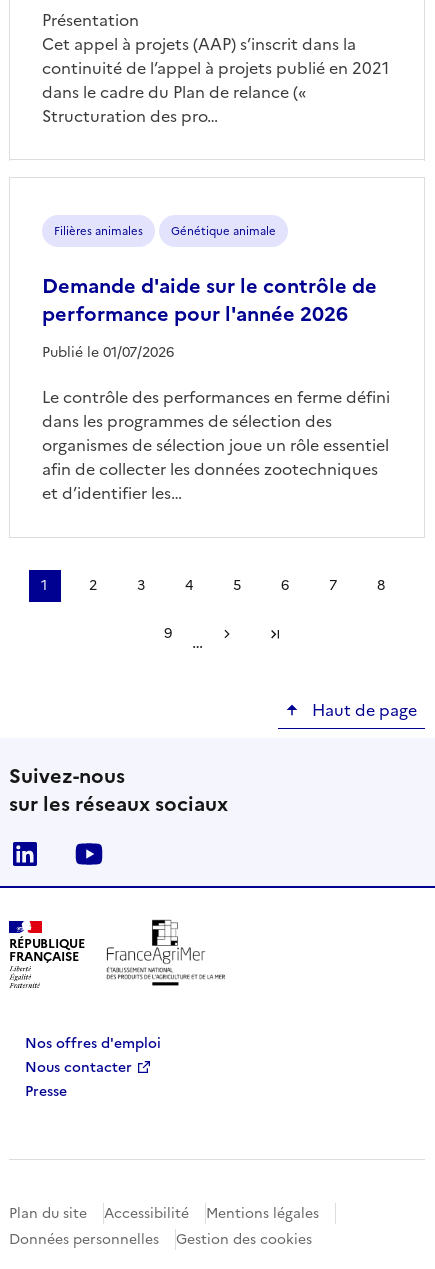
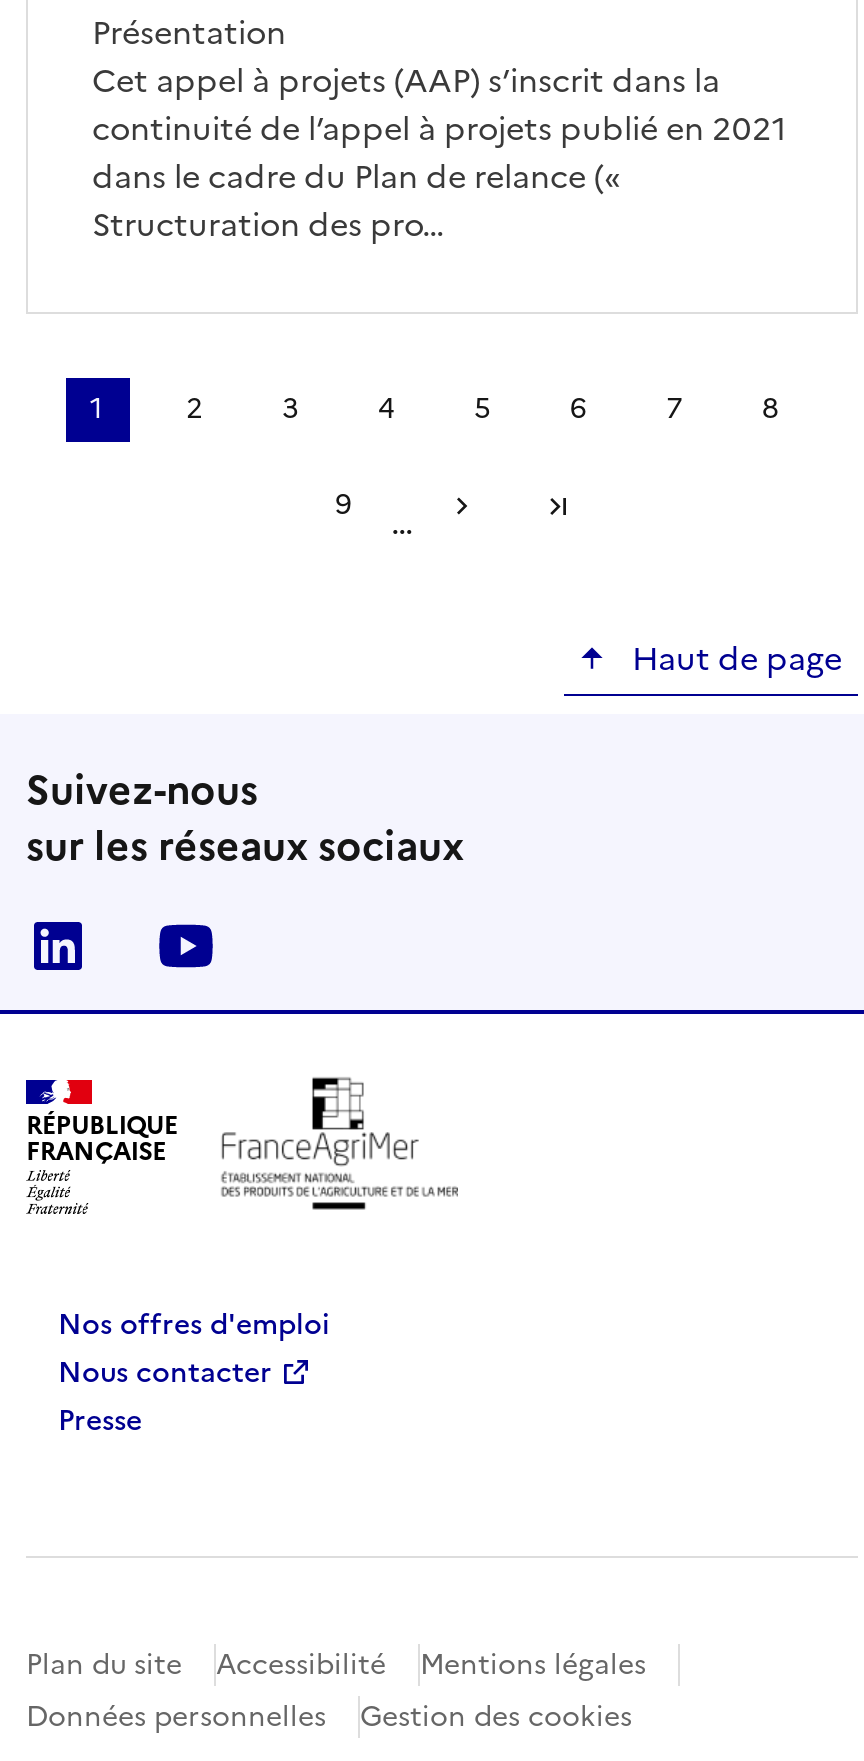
[42,223,390,505] Filières animales | Génétique animale | Demande d'aide sur le contrôle de | performance pour l'année 2026 | Publié le 01/07/2026 | Le contrôle des performances en ferme défini | dans les programmes de sélection des | organismes de sélection joue un rôle essentiel | afin de collecter les données zootechniques | et d’identifier les… -> none

